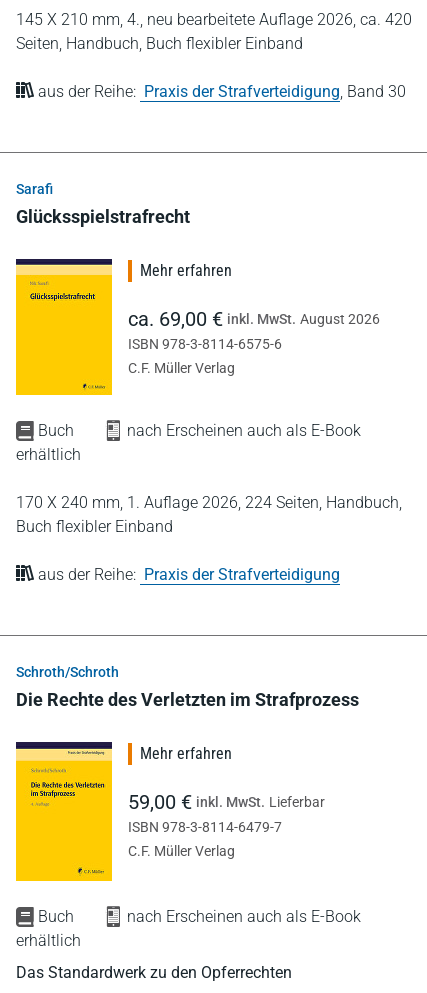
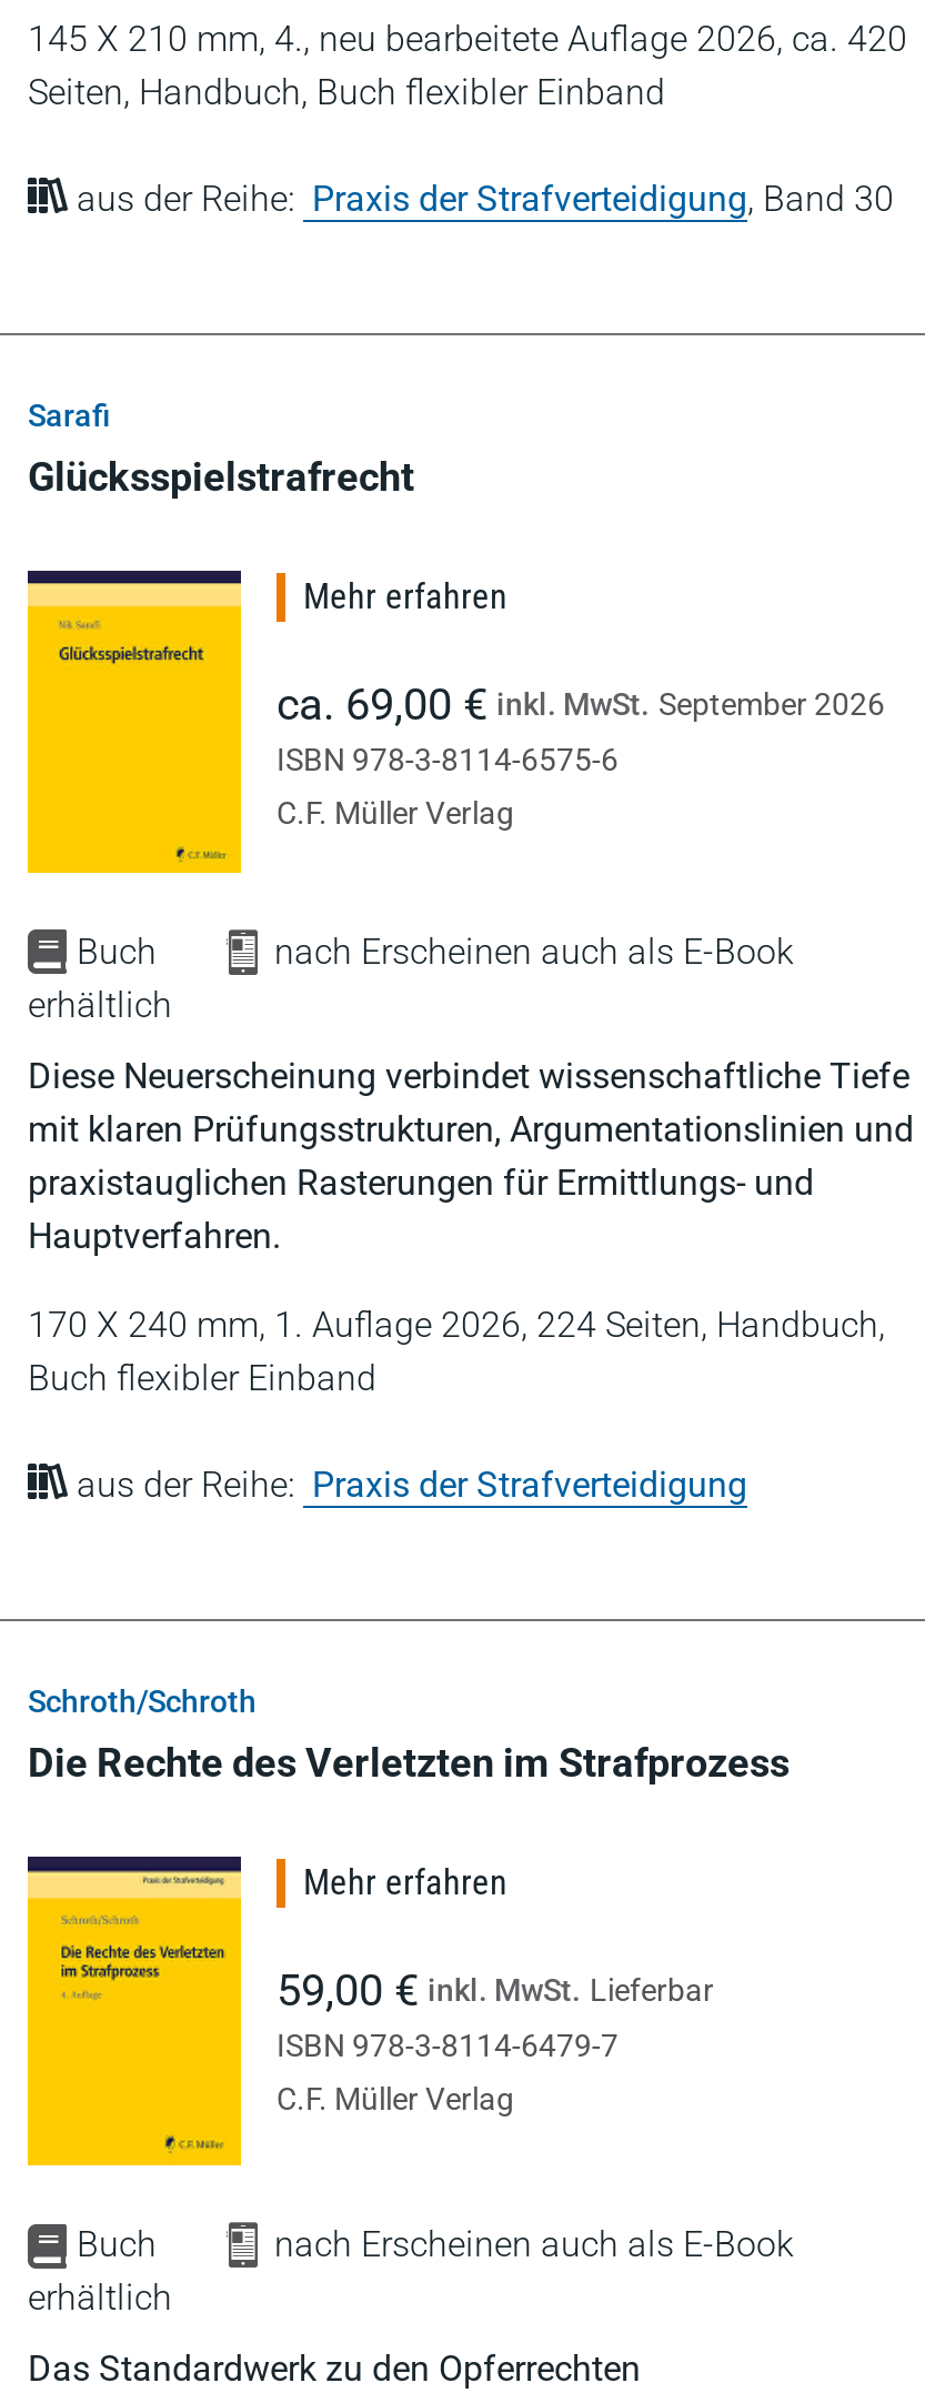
[128,307,380,331] ca. 69,00 € inkl. MwSt. August 2026 -> [277,676,885,730] ca. 69,00 € inkl. MwSt. September 2026
none -> [28,1054,914,1256] Diese Neuerscheinung verbindet wissenschaftliche Tiefe | mit klaren Prüfungsstrukturen, Argumentationslinien und | praxistauglichen Rasterungen für Ermittlungs- und | Hauptverfahren.

